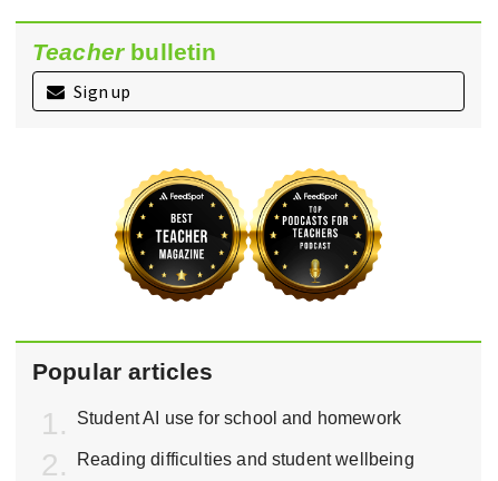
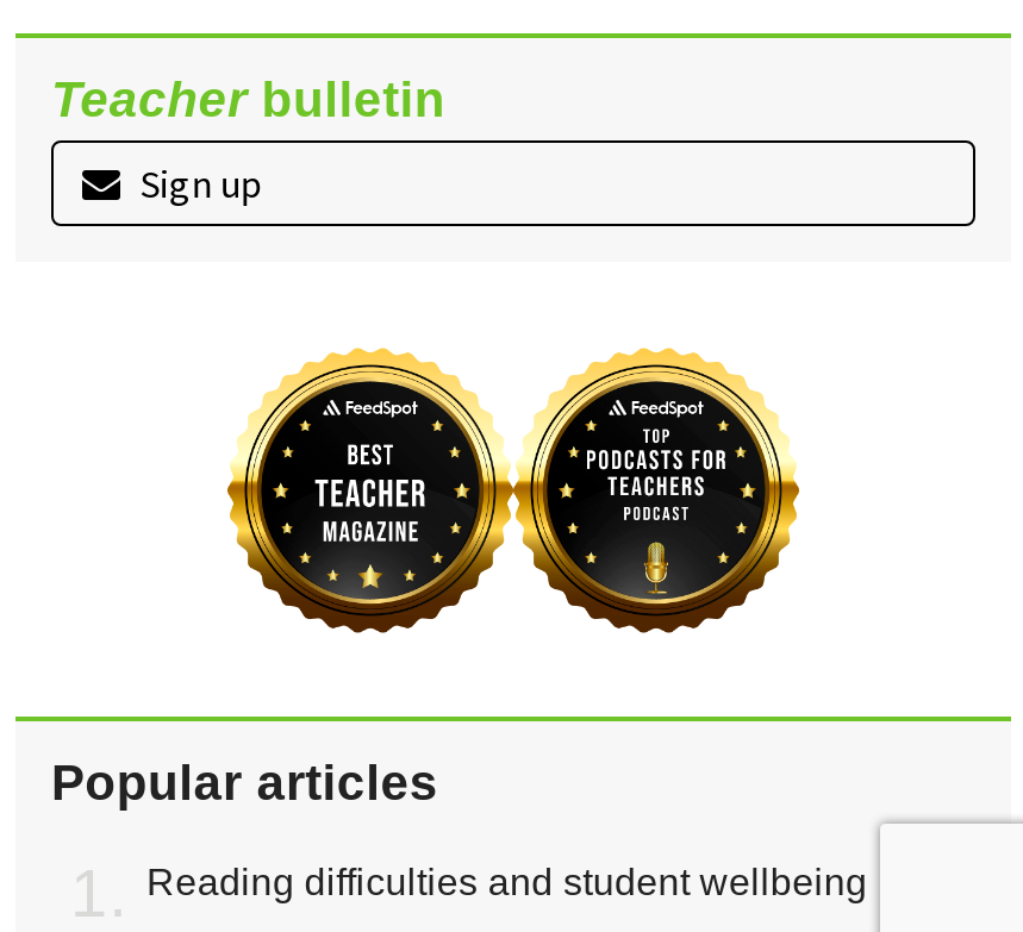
[77,408,401,427] Student AI use for school and homework -> none

